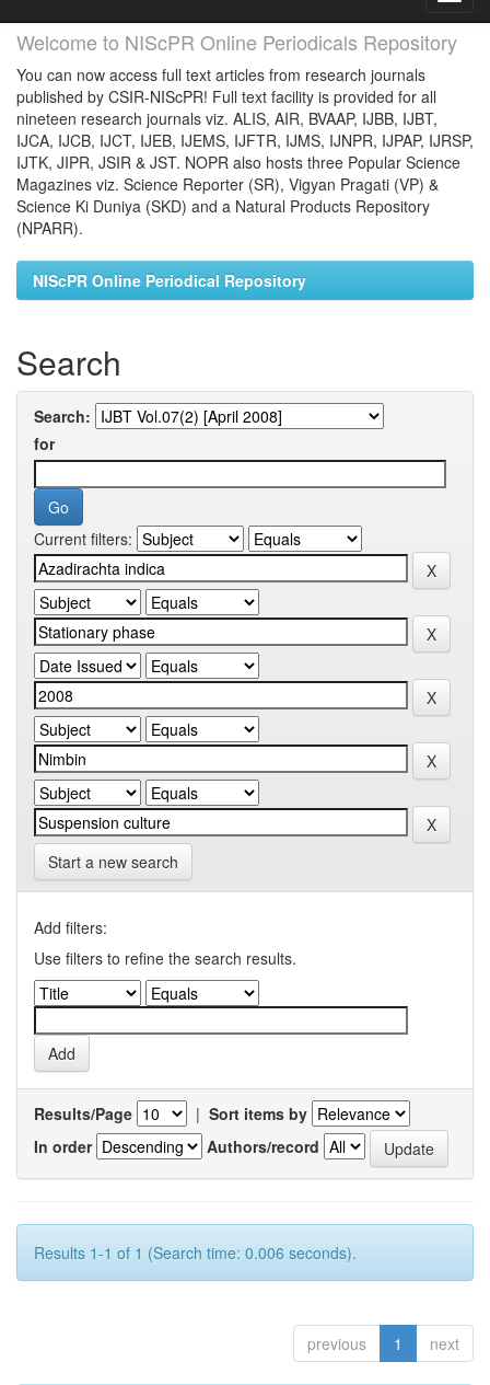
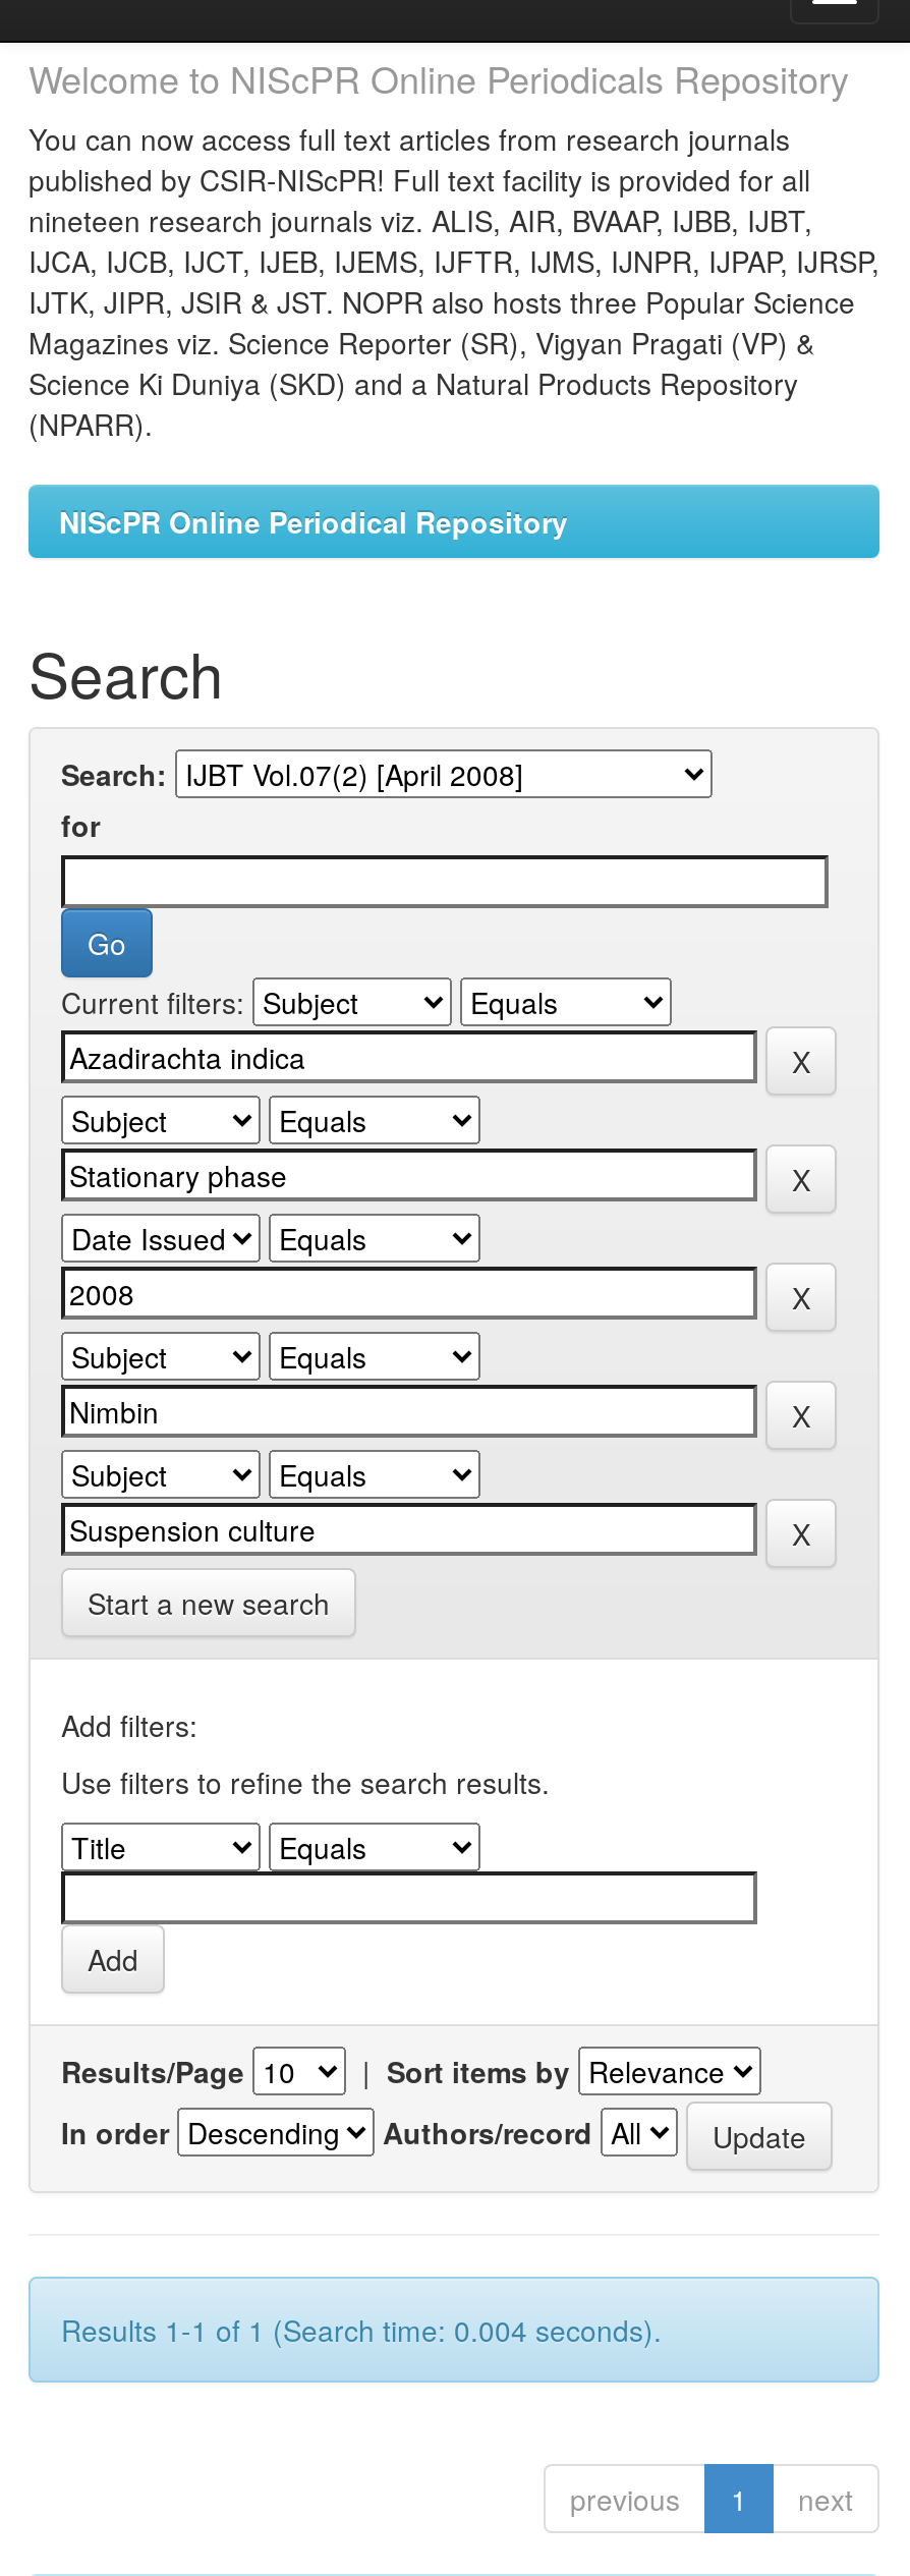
[34,1242,357,1263] Results 1-1 of 1 (Search time: 0.006 seconds). -> [61,2309,662,2350] Results 1-1 of 1 (Search time: 0.004 seconds).

